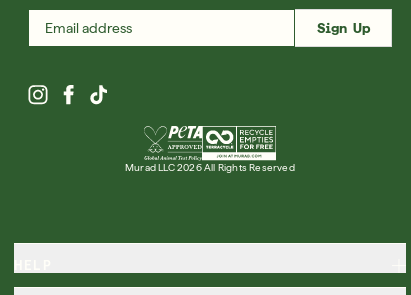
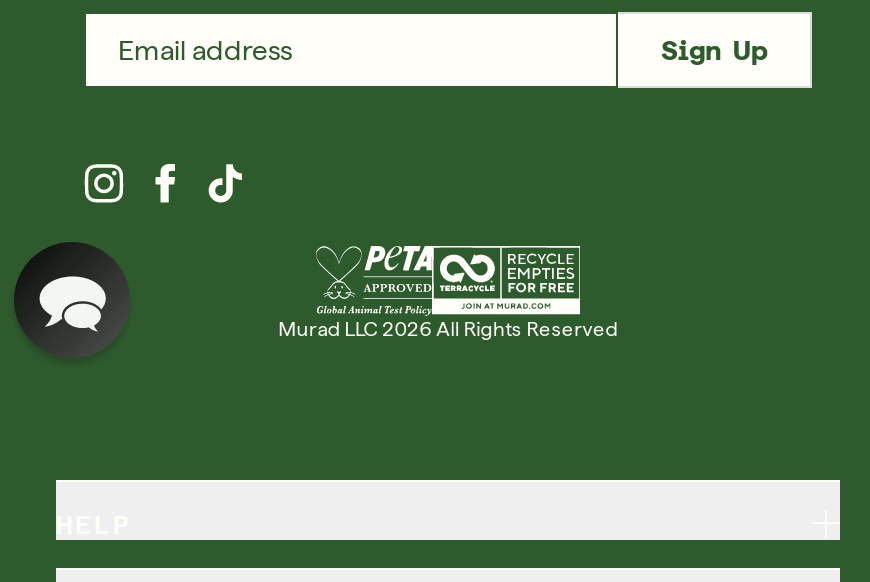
none -> [14,241,128,357] [image]

